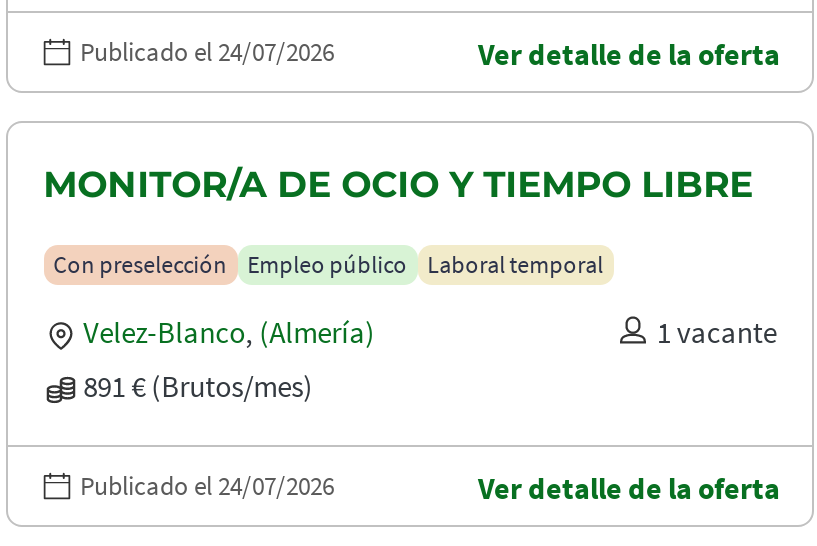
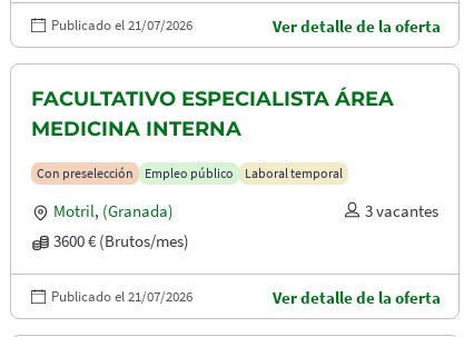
[80,35,334,69] Publicado el 24/07/2026 -> [51,16,192,34] Publicado el 21/07/2026
[43,162,753,206] MONITOR/A DE OCIO Y TIEMPO LIBRE -> [31,86,393,141] FACULTATIVO ESPECIALISTA ÁREA | MEDICINA INTERNA
[83,312,777,404] Velez-Blanco, (Almería) | 1 vacante | 891 € (Brutos/mes) -> [53,200,439,251] Motril, (Granada) | 3 vacantes | 3600 € (Brutos/mes)
[80,468,334,502] Publicado el 24/07/2026 -> [51,287,192,305] Publicado el 21/07/2026

